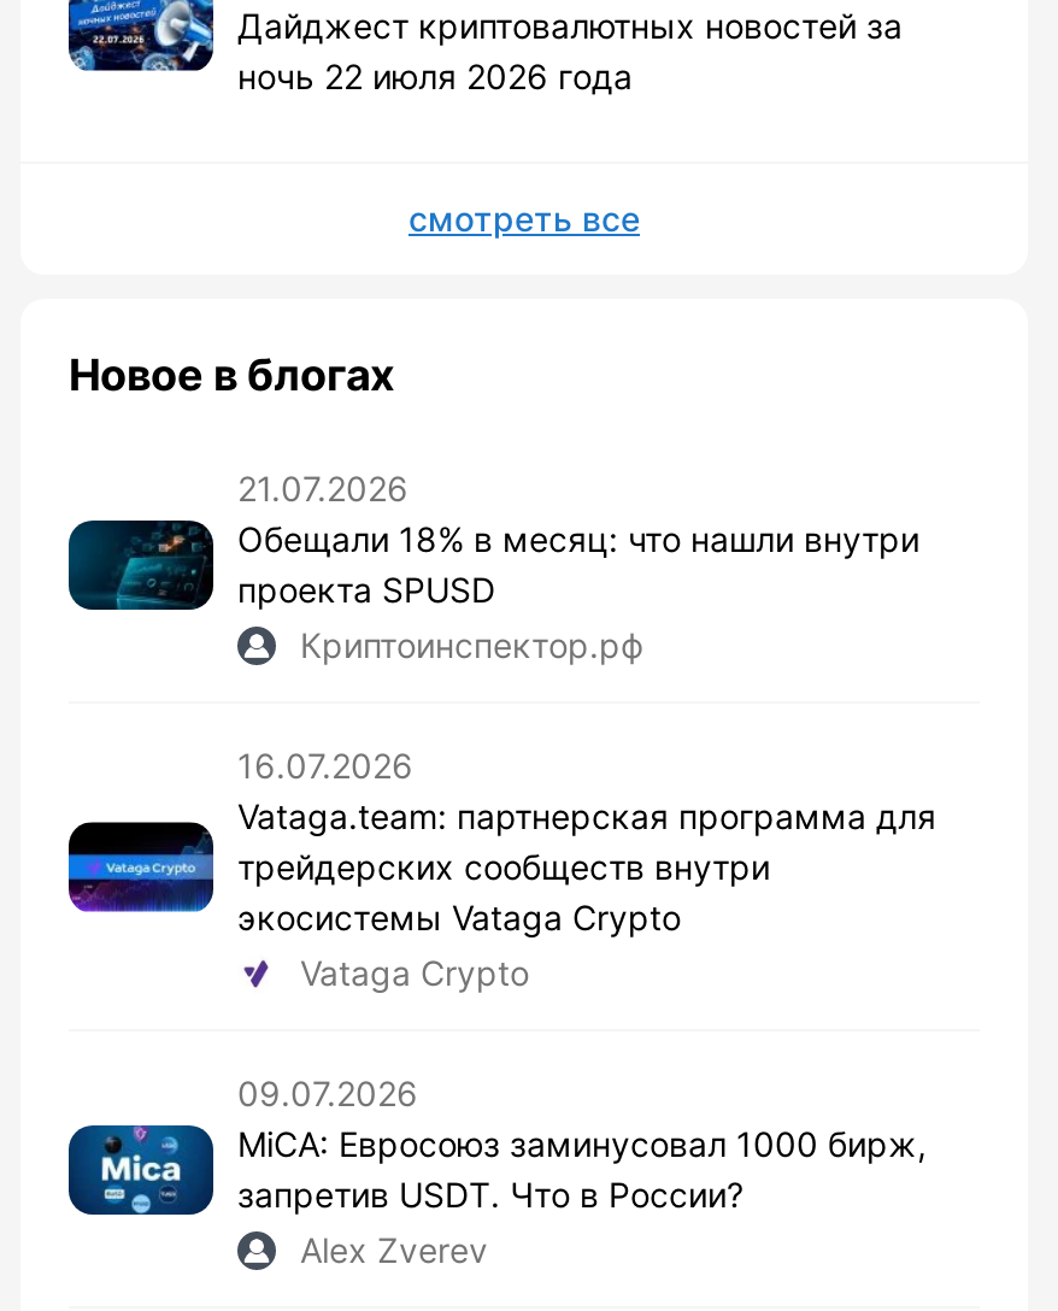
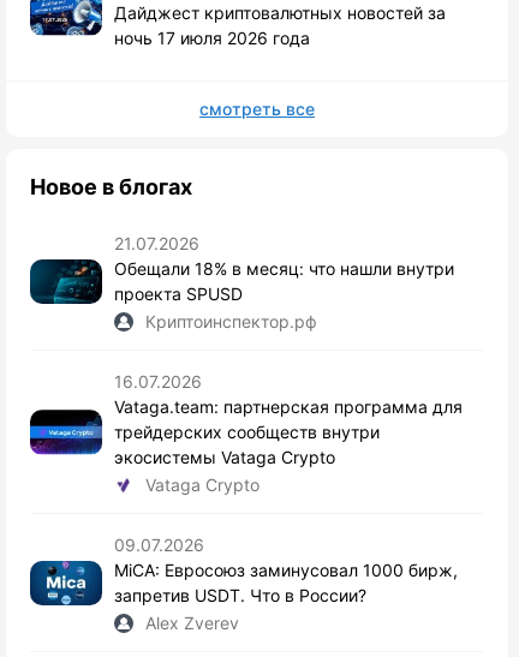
[237,56,633,97] ночь 22 июля 2026 года -> [114,28,310,49] ночь 17 июля 2026 года

